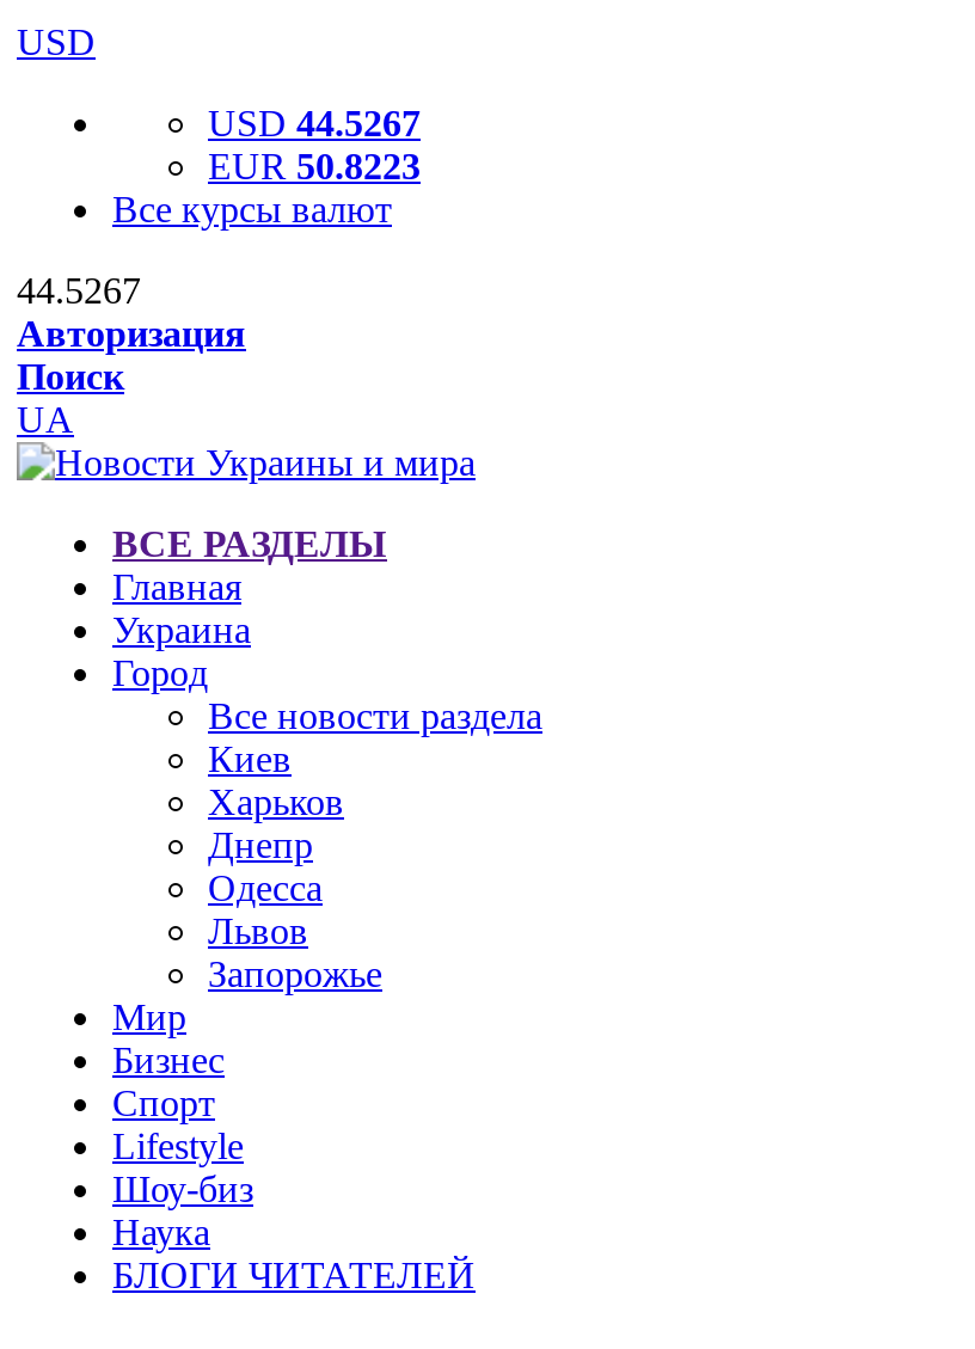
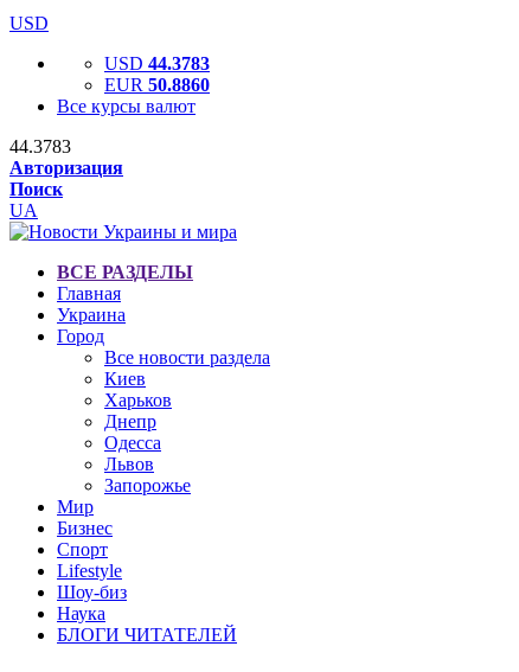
[208,103,421,143] USD 44.5267 -> [104,53,210,73] USD 44.3783
[208,146,421,186] EUR 50.8223 -> [104,75,210,95] EUR 50.8860
[17,270,141,311] 44.5267 -> [9,136,71,156] 44.3783

